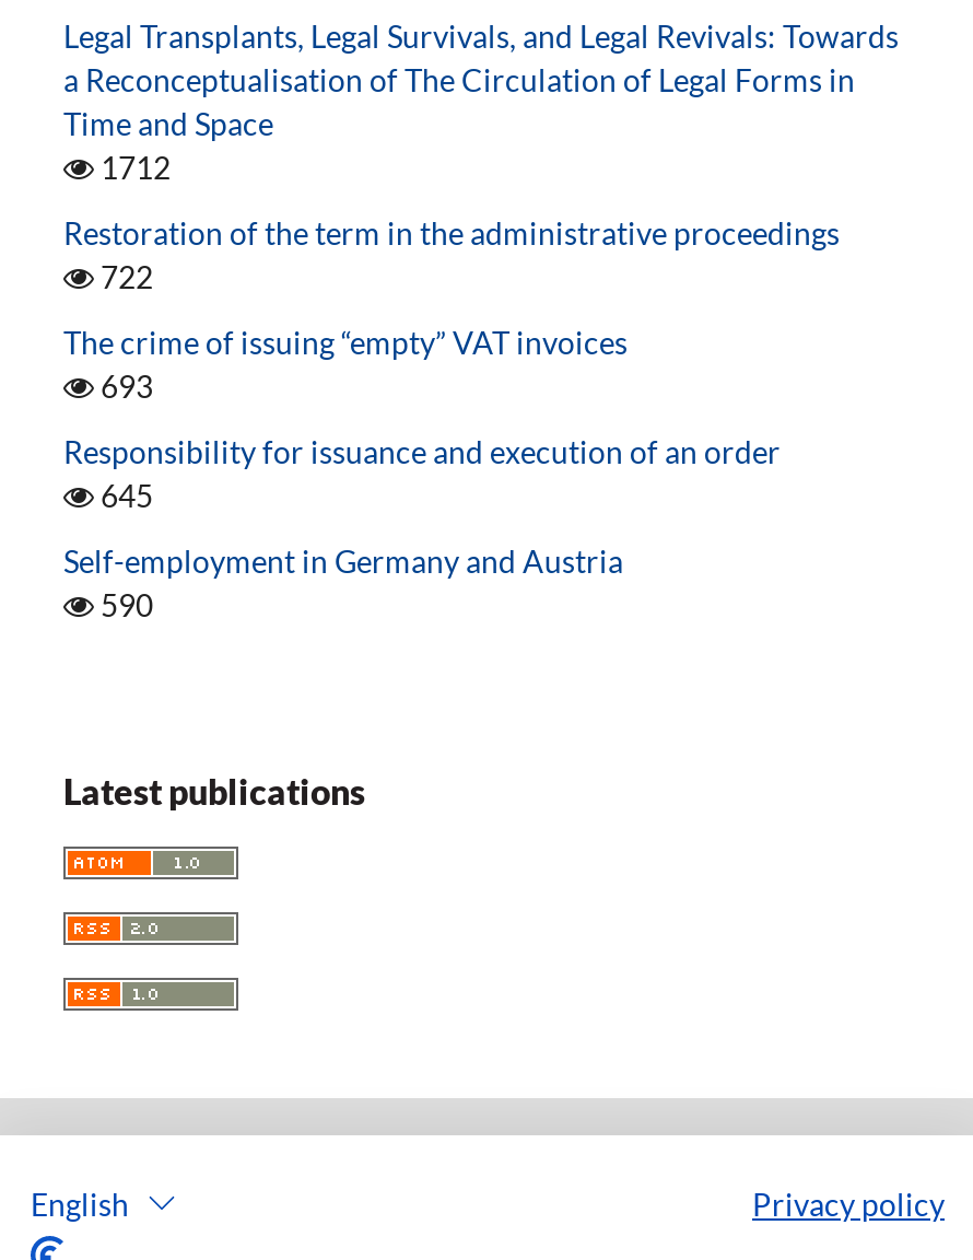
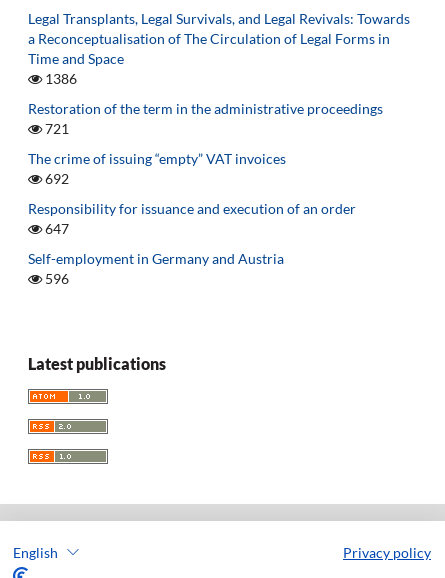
[94,150,171,187] 1712 -> [42,70,77,87] 1386
[94,259,153,296] 722 -> [42,120,69,137] 721
[94,369,153,406] 693 -> [42,170,69,187] 692
[94,478,153,515] 645 -> [42,220,69,237] 647
[94,587,153,625] 590 -> [42,270,69,287] 596

